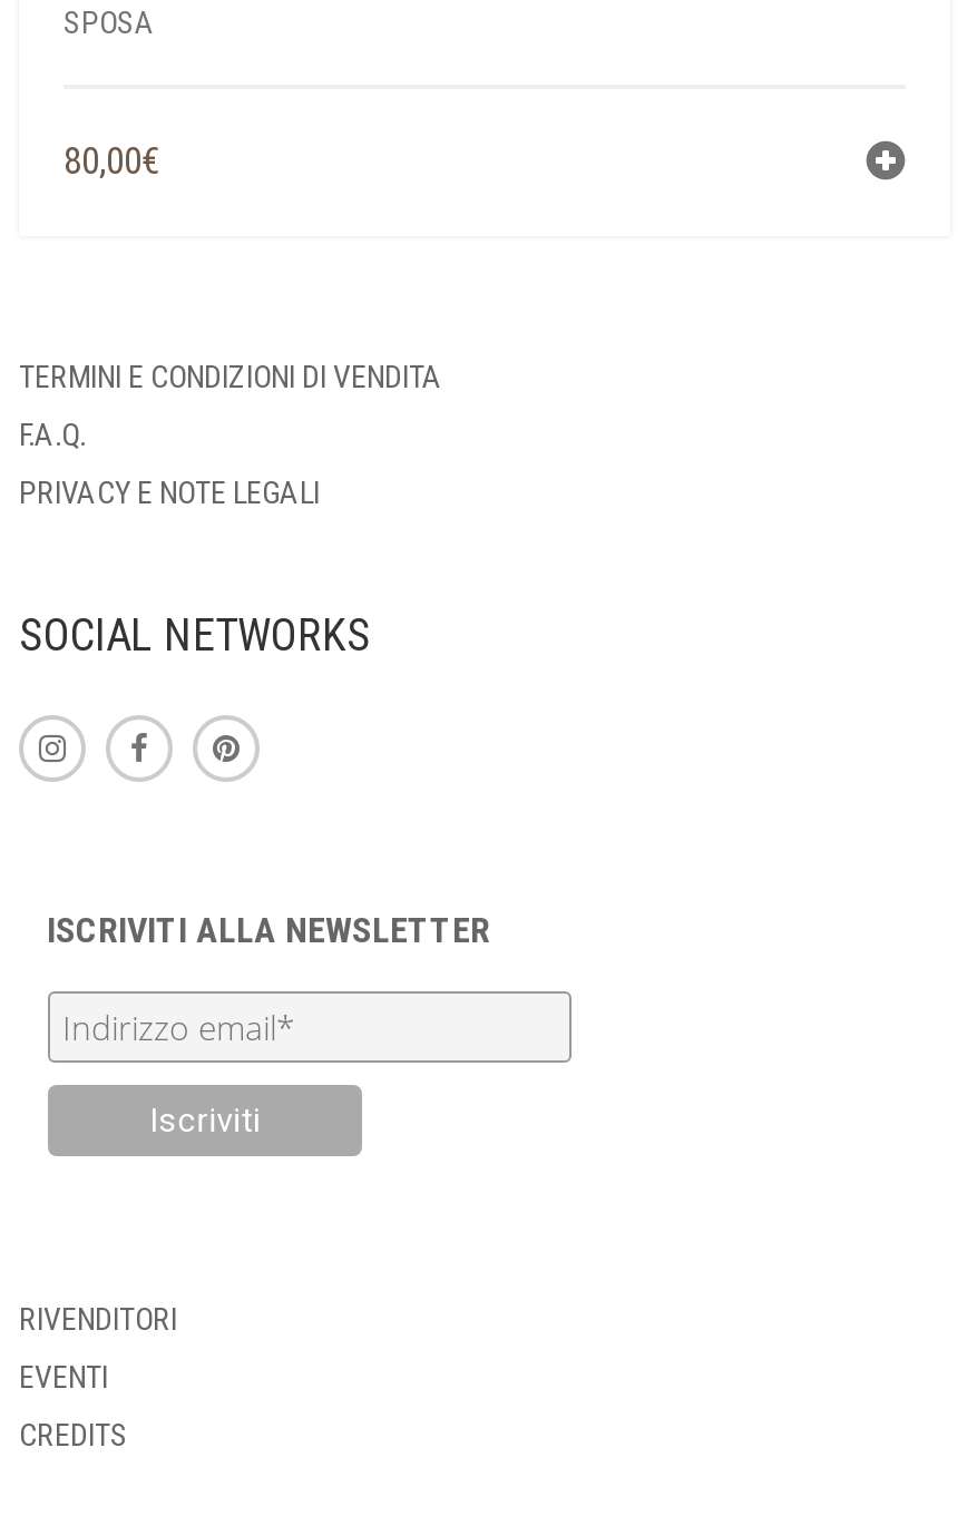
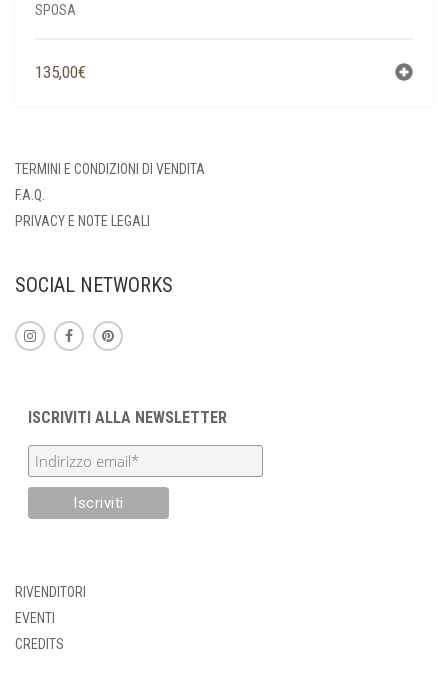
[64,138,159,183] 80,00€ -> [35,62,86,82] 135,00€

